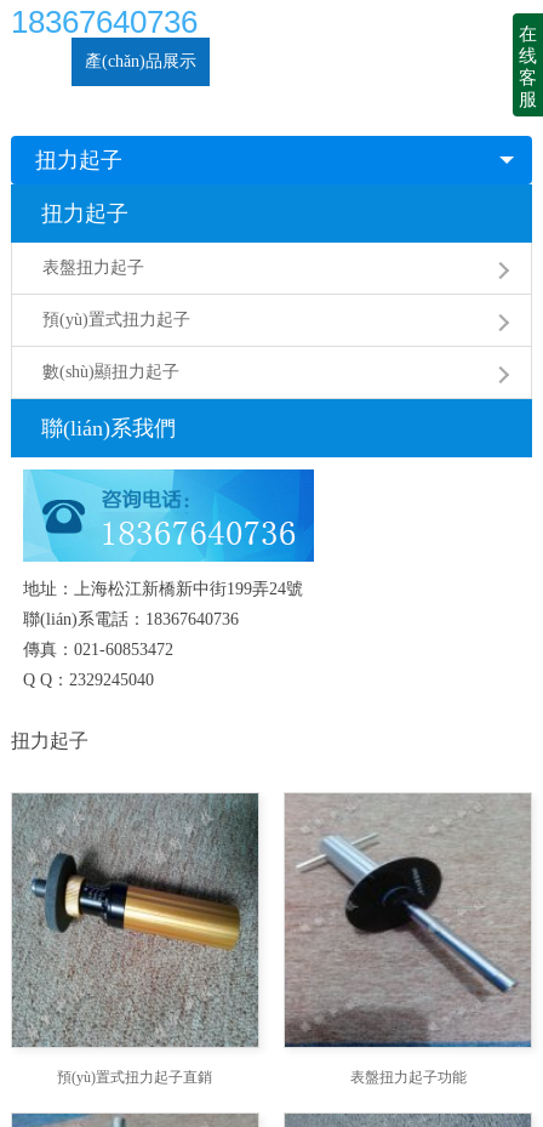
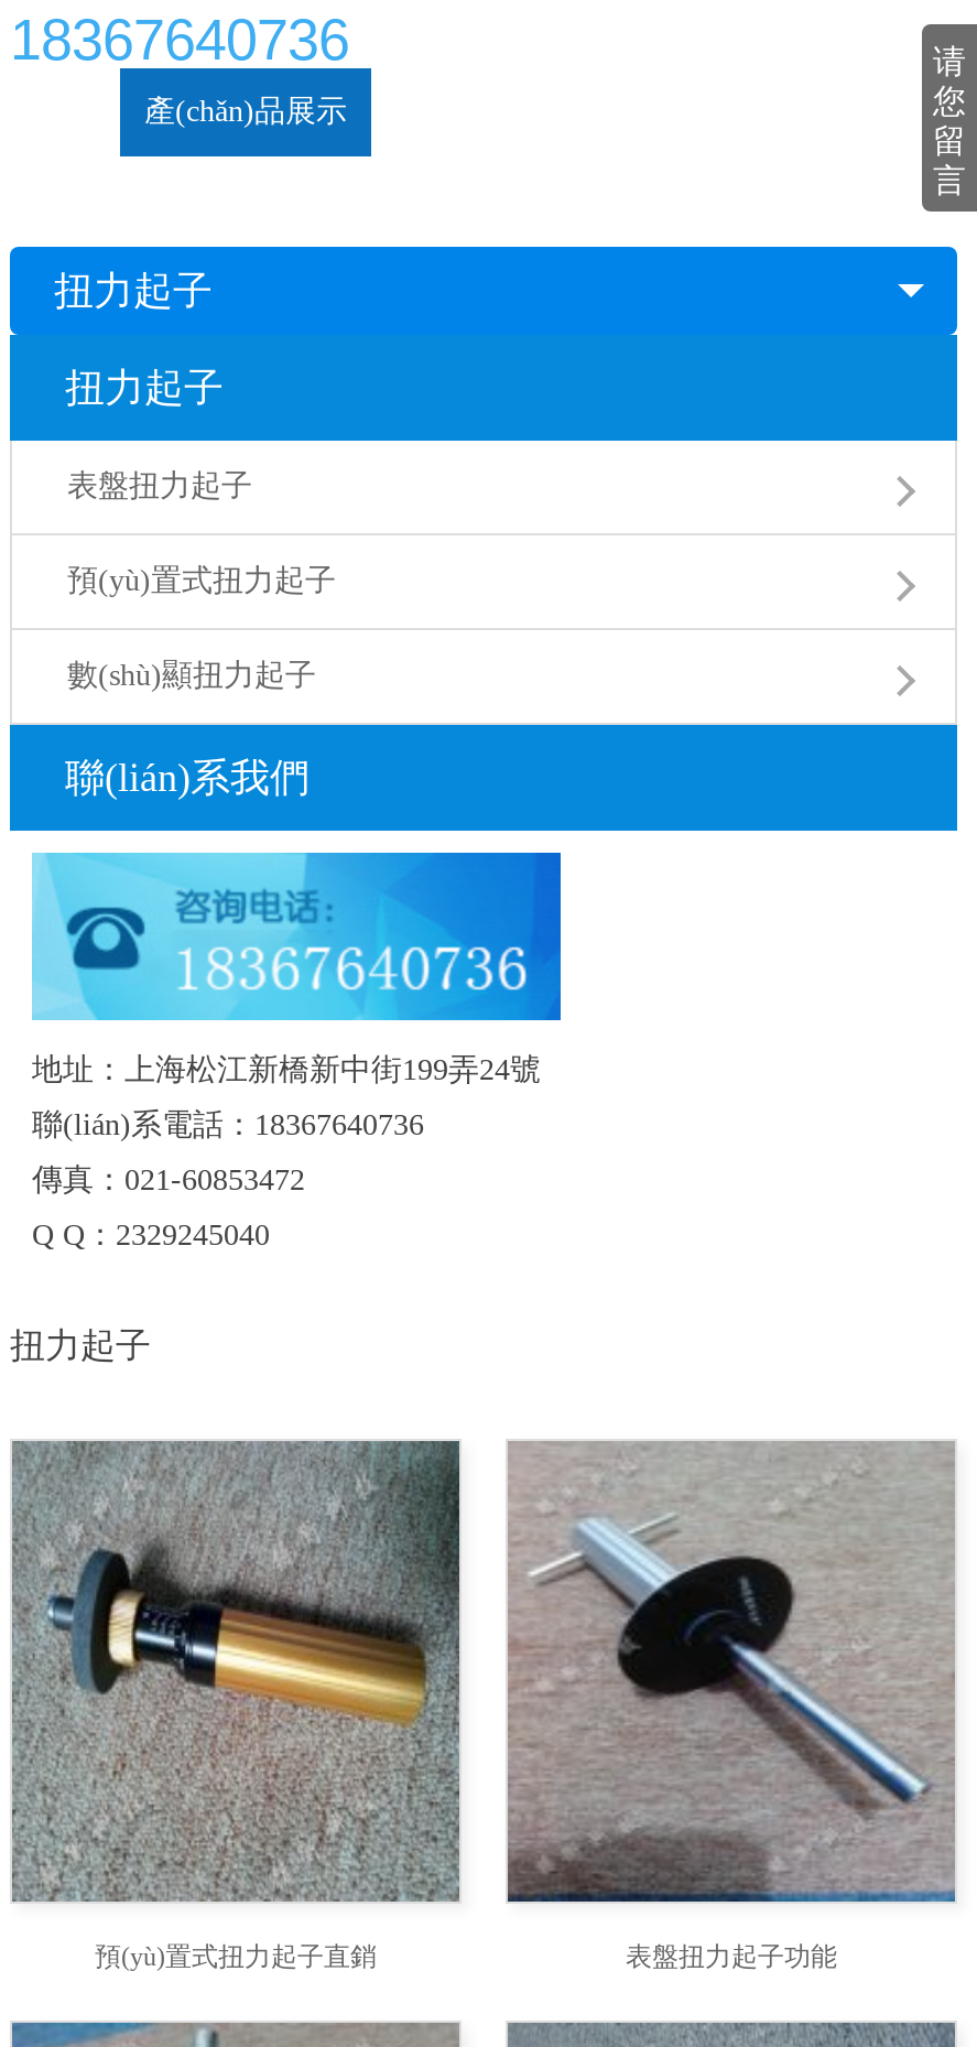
[519,24,537,109] 在 | 线 | 客 | 服 -> [933,44,966,198] 请 | 您 | 留 | 言

